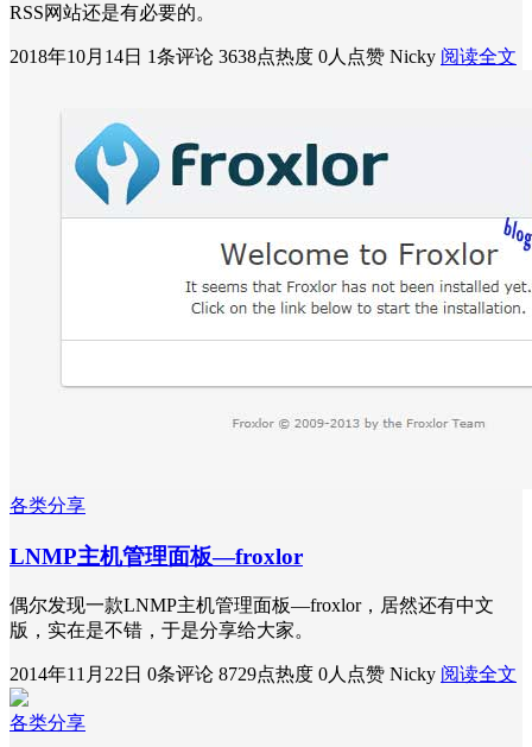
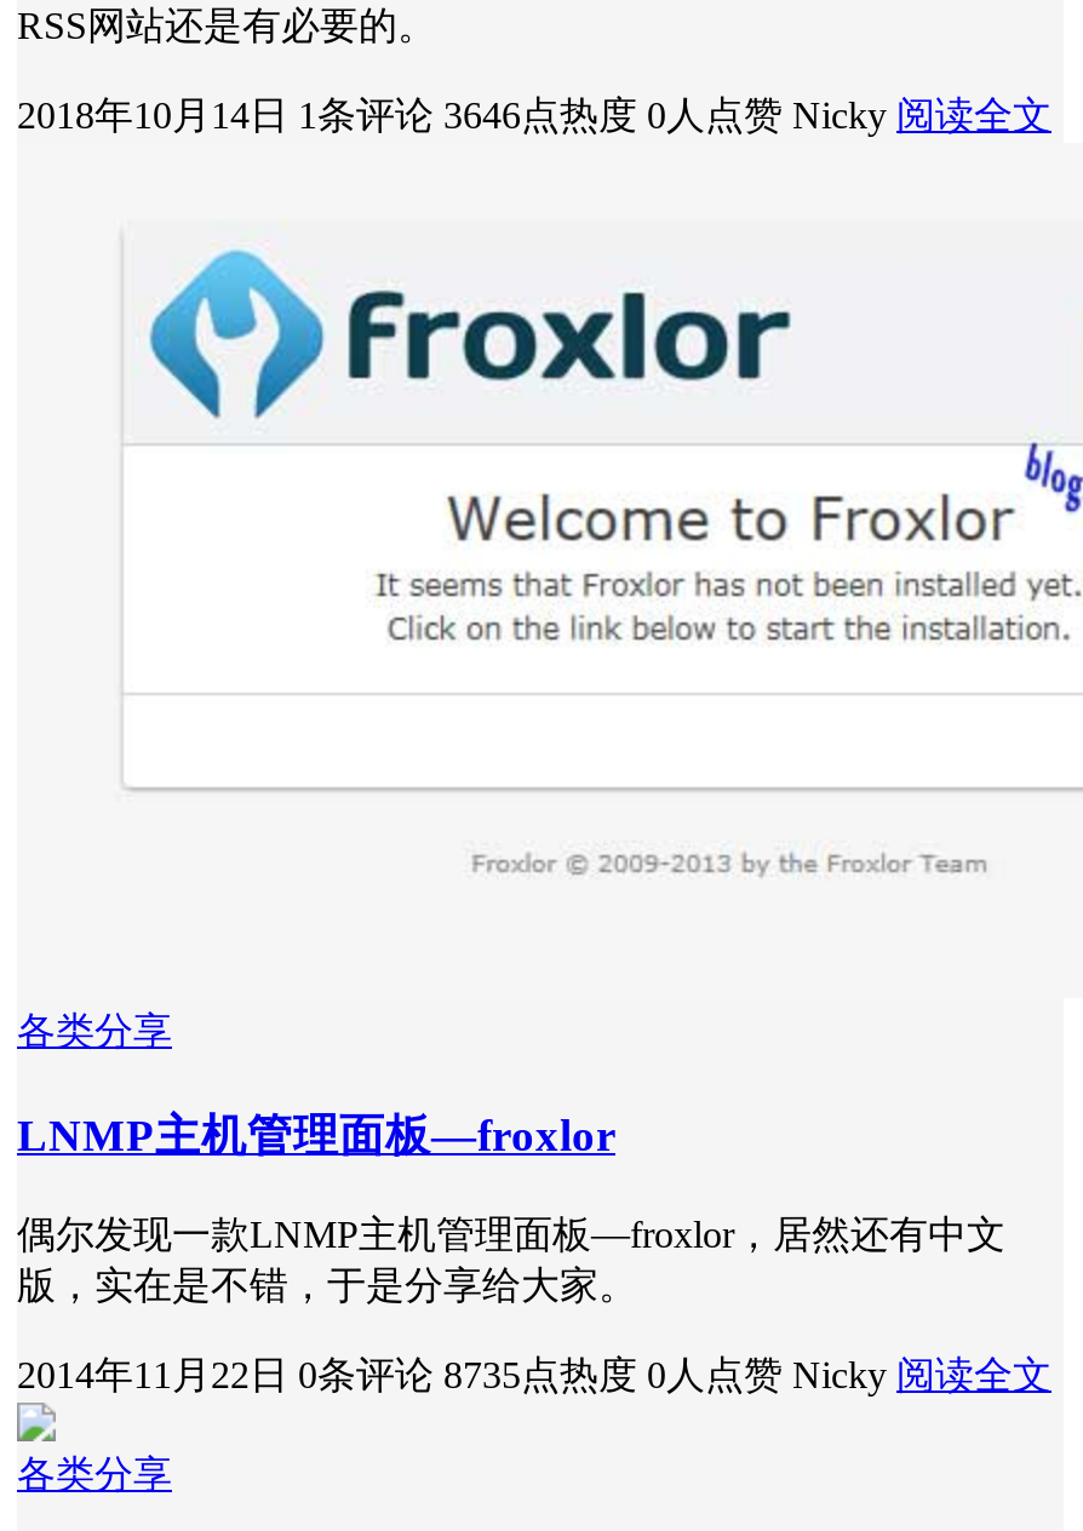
[9,46,517,66] 2018年10月14日 1条评论 3638点热度 0人点赞 Nicky 阅读全文 -> [17,94,1052,135] 2018年10月14日 1条评论 3646点热度 0人点赞 Nicky 阅读全文
[9,664,517,684] 2014年11月22日 0条评论 8729点热度 0人点赞 Nicky 阅读全文 -> [17,1355,1052,1396] 2014年11月22日 0条评论 8735点热度 0人点赞 Nicky 阅读全文

